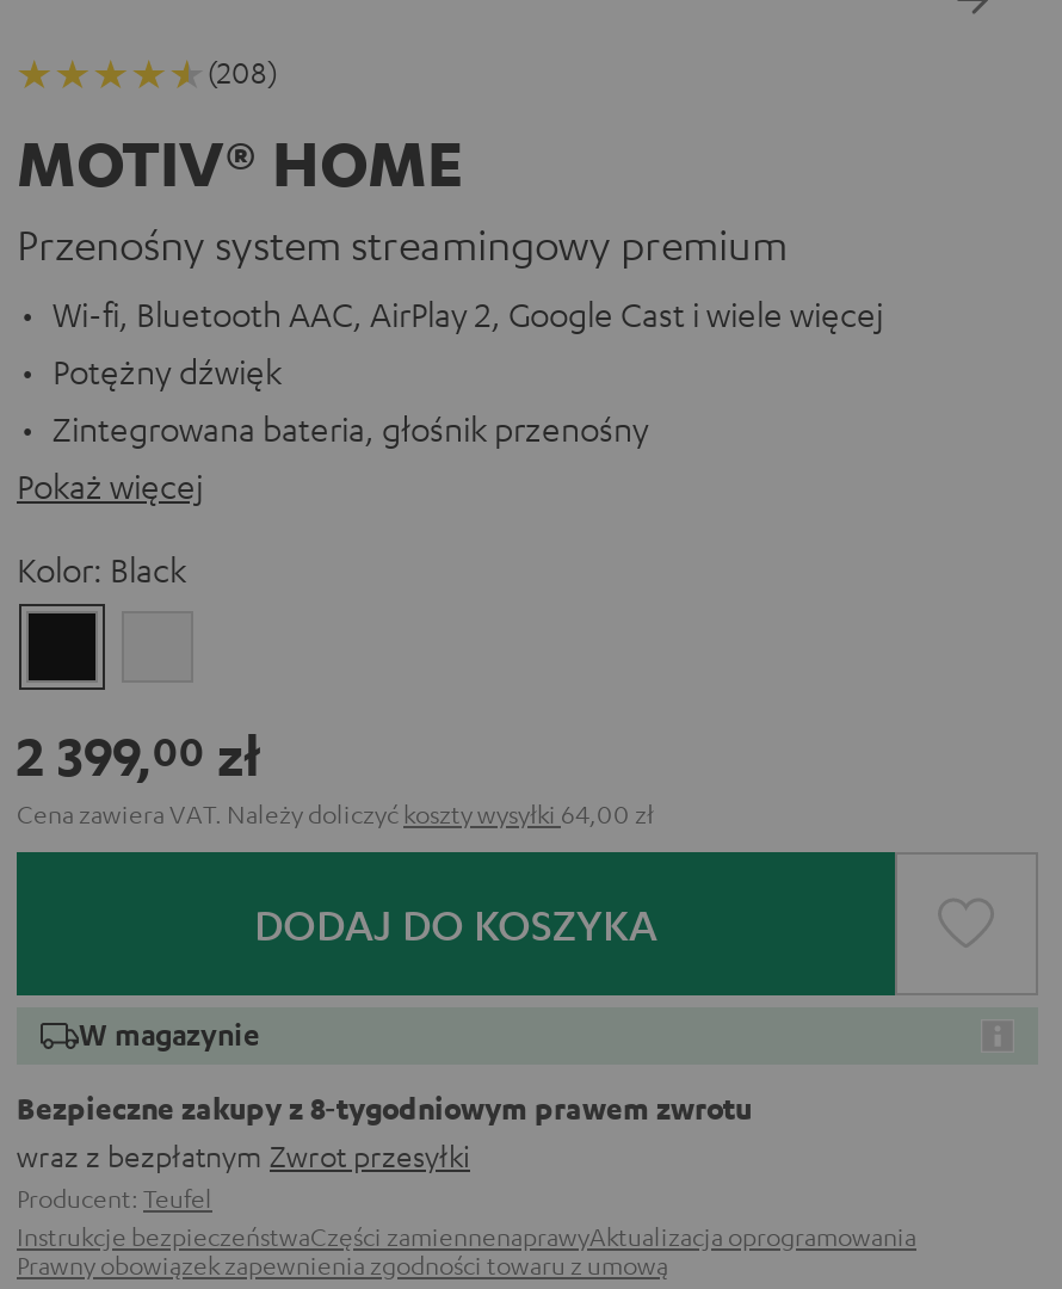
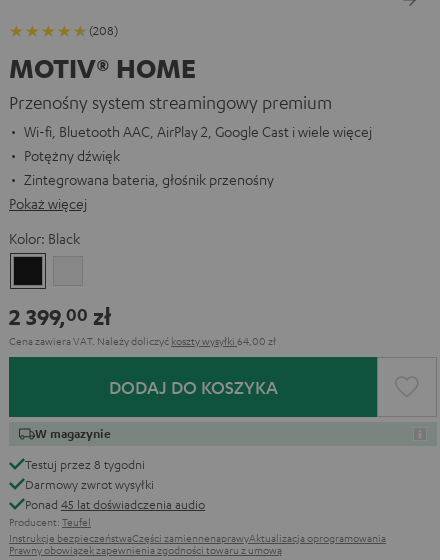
[17,1088,752,1174] Bezpieczne zakupy z 8‑tygodniowym prawem zwrotu | wraz z bezpłatnym Zwrot przesyłki -> [25,456,205,512] Testuj przez 8 tygodni | Darmowy zwrot wysyłki | Ponad 45 lat doświadczenia audio

